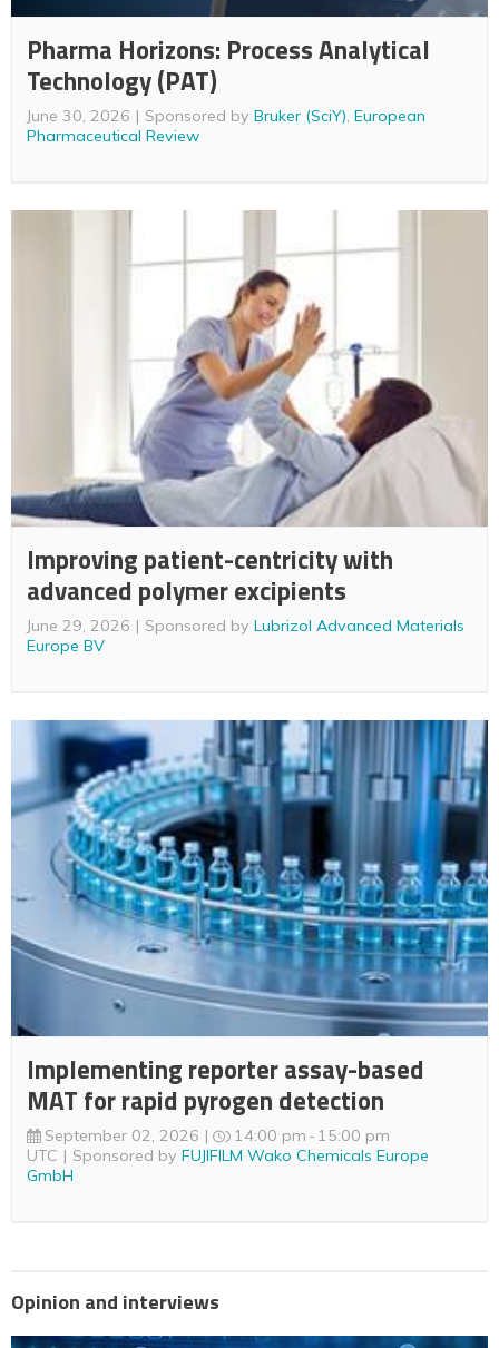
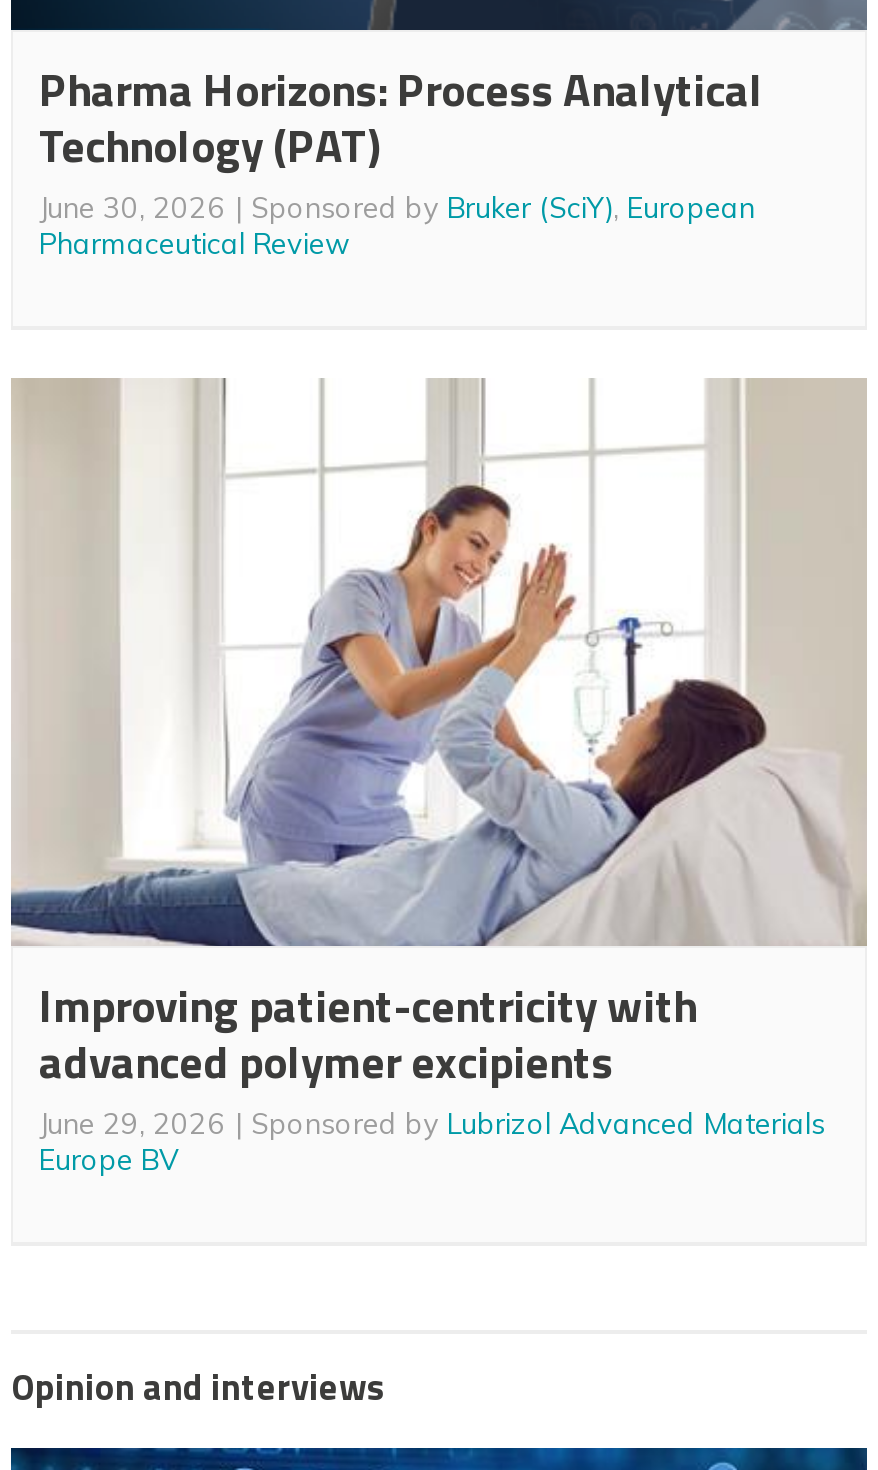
[11,719,489,1186] [image] | Implementing reporter assay-based | MAT for rapid pyrogen detection | September 02, 2026 | 14:00 pm 15:00 pm | UTC | Sponsored by FUJIFILM Wako Chemicals Europe | GmbH -> none

